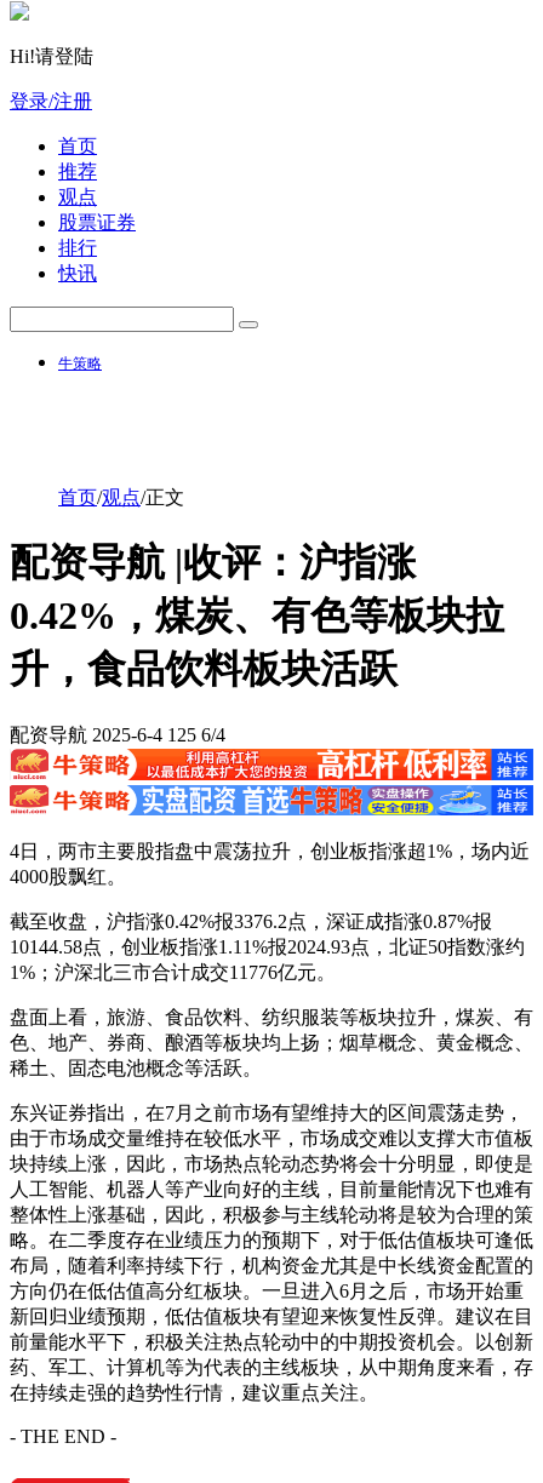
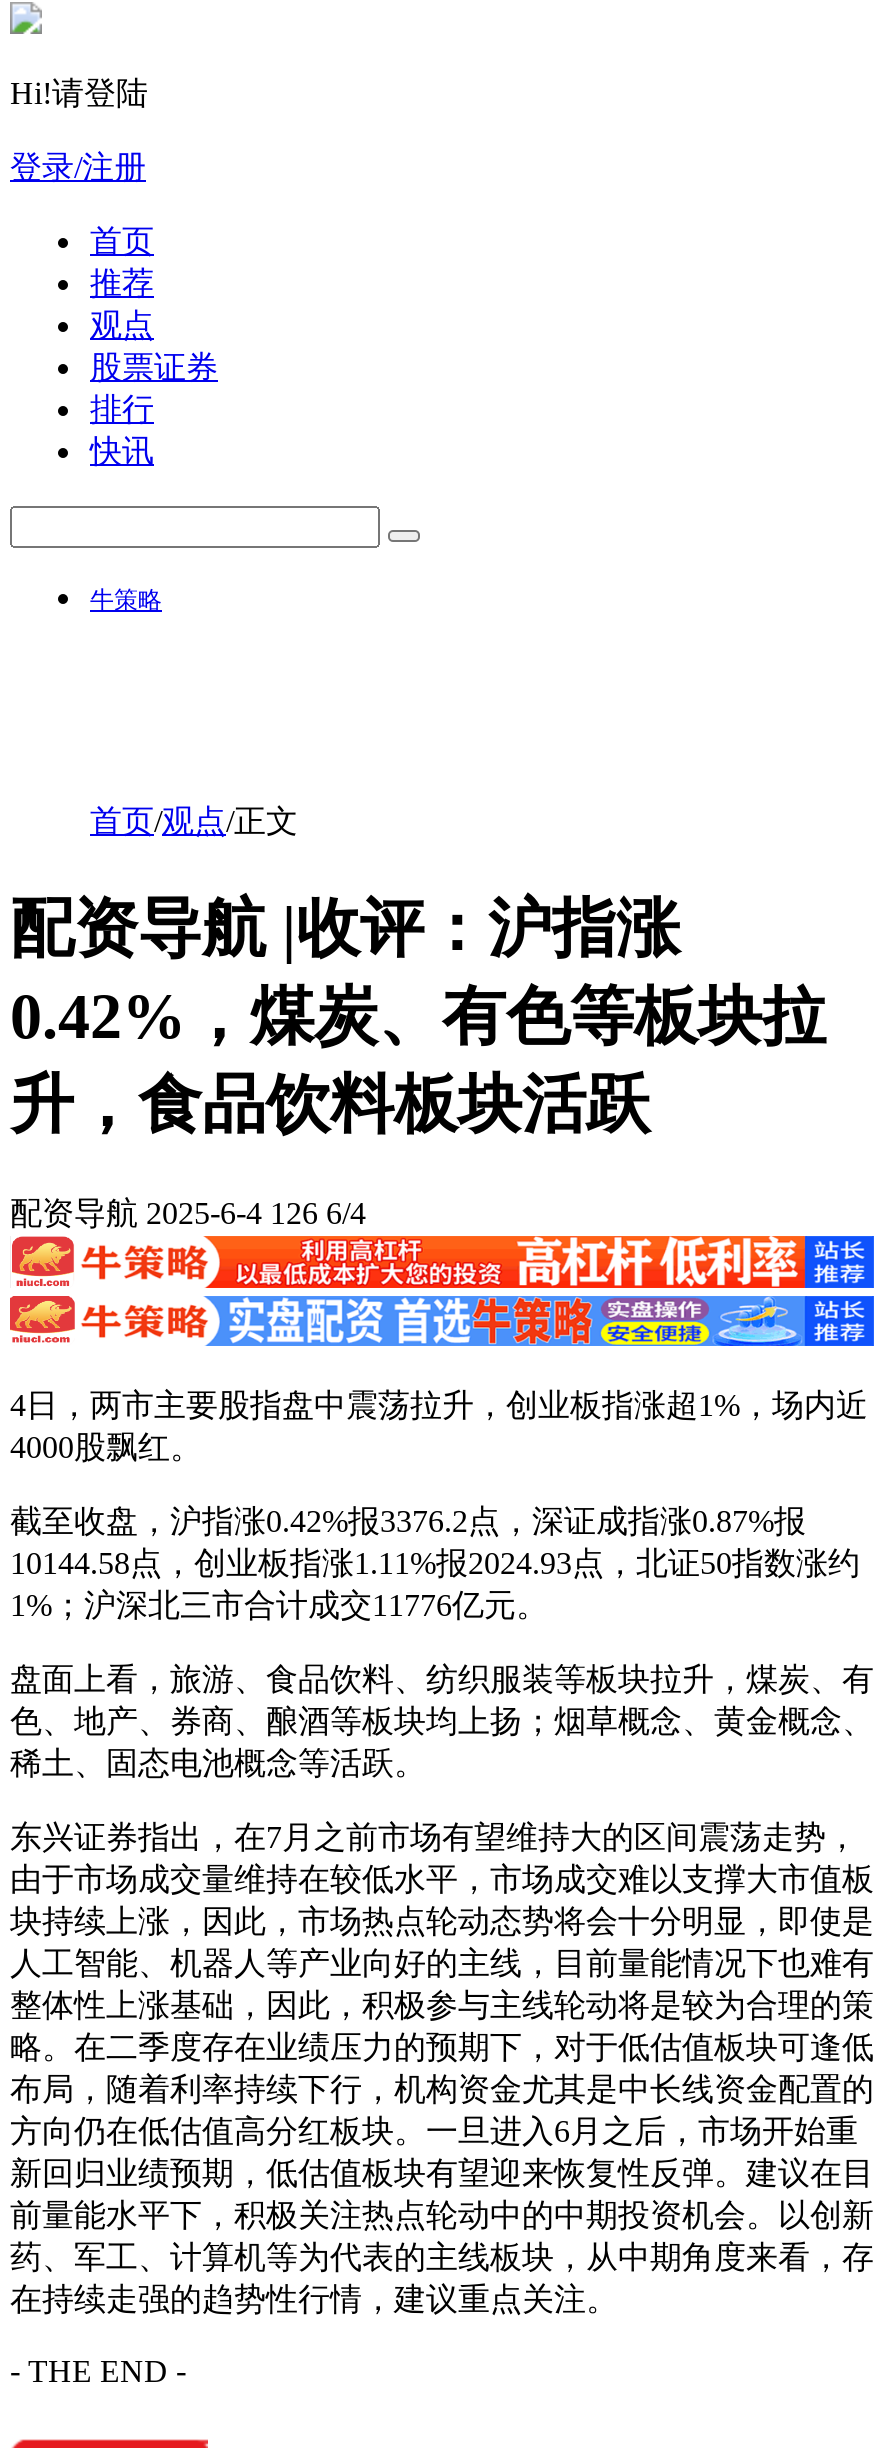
[10,724,225,745] 配资导航 2025-6-4 125 6/4 -> [10,1196,366,1230] 配资导航 2025-6-4 126 6/4

